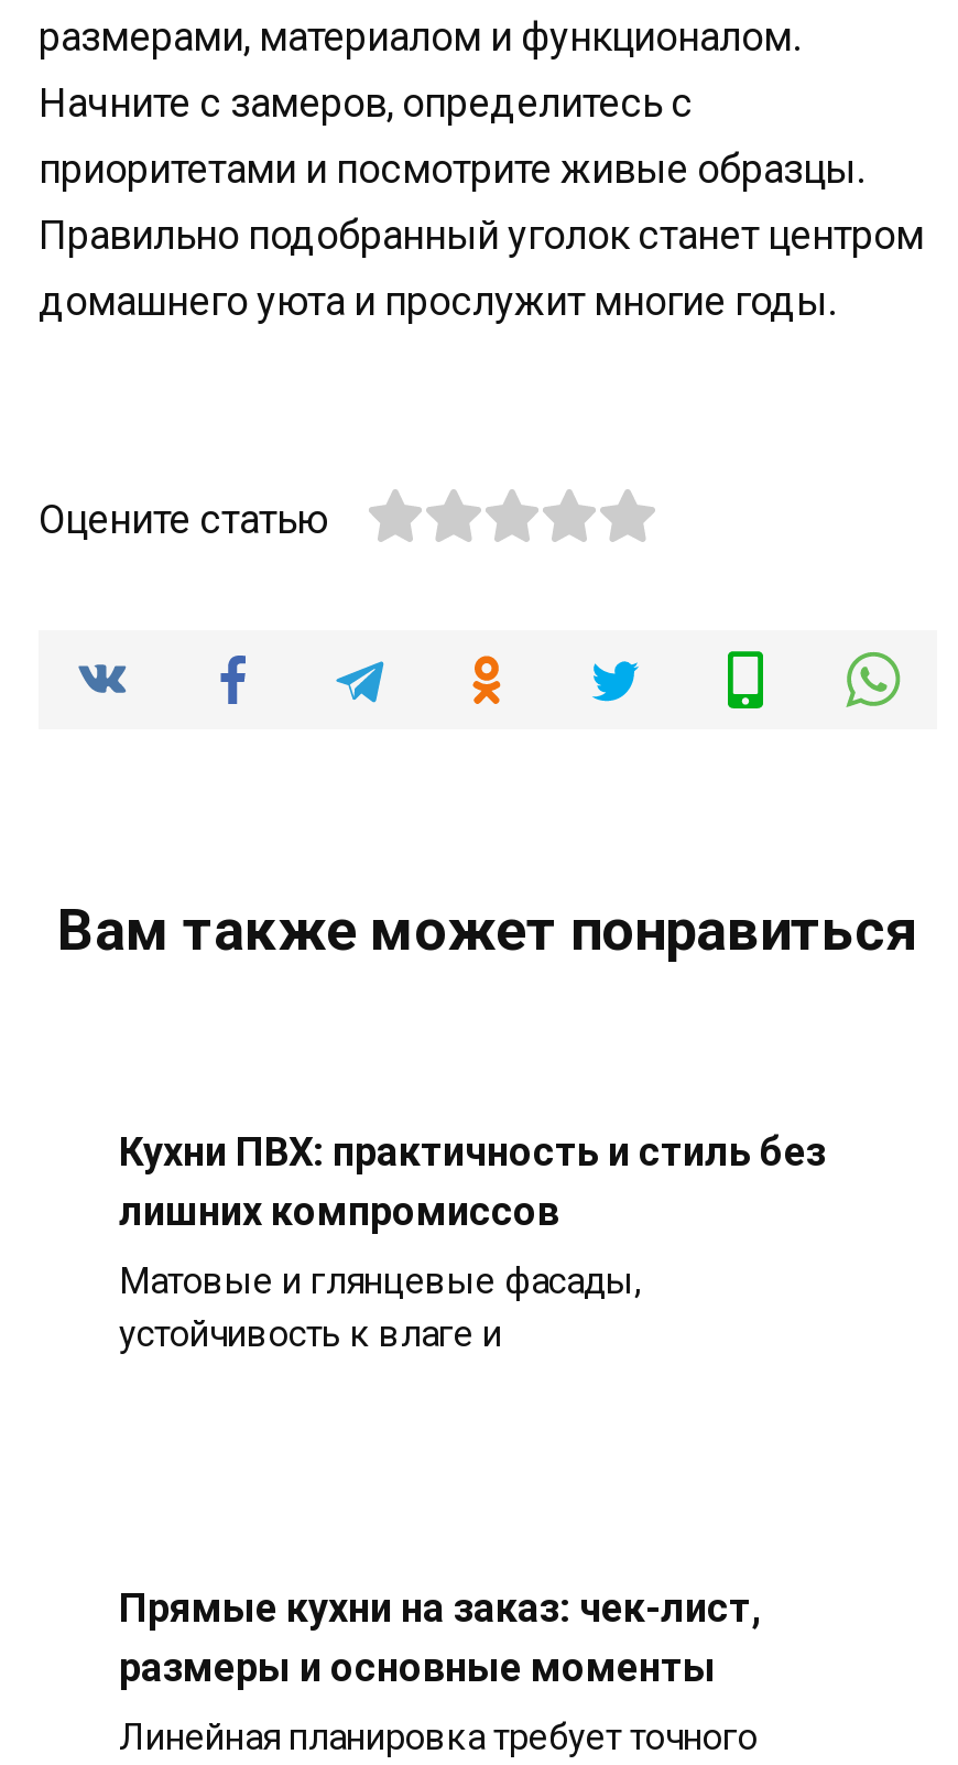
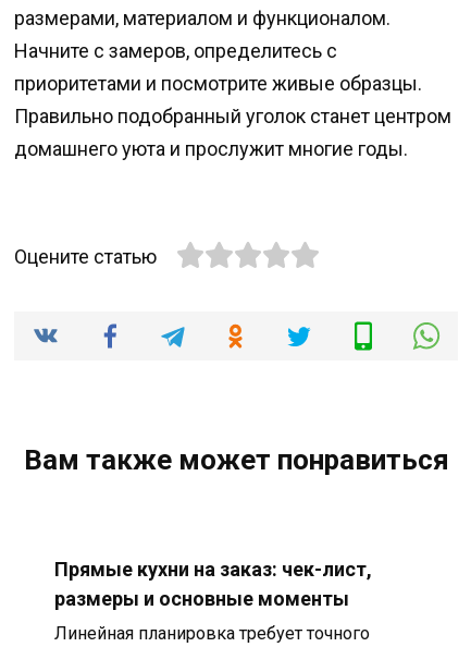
[119,1128,826,1355] Кухни ПВХ: практичность и стиль без | лишних компромиссов | Матовые и глянцевые фасады, | устойчивость к влаге и -> none

